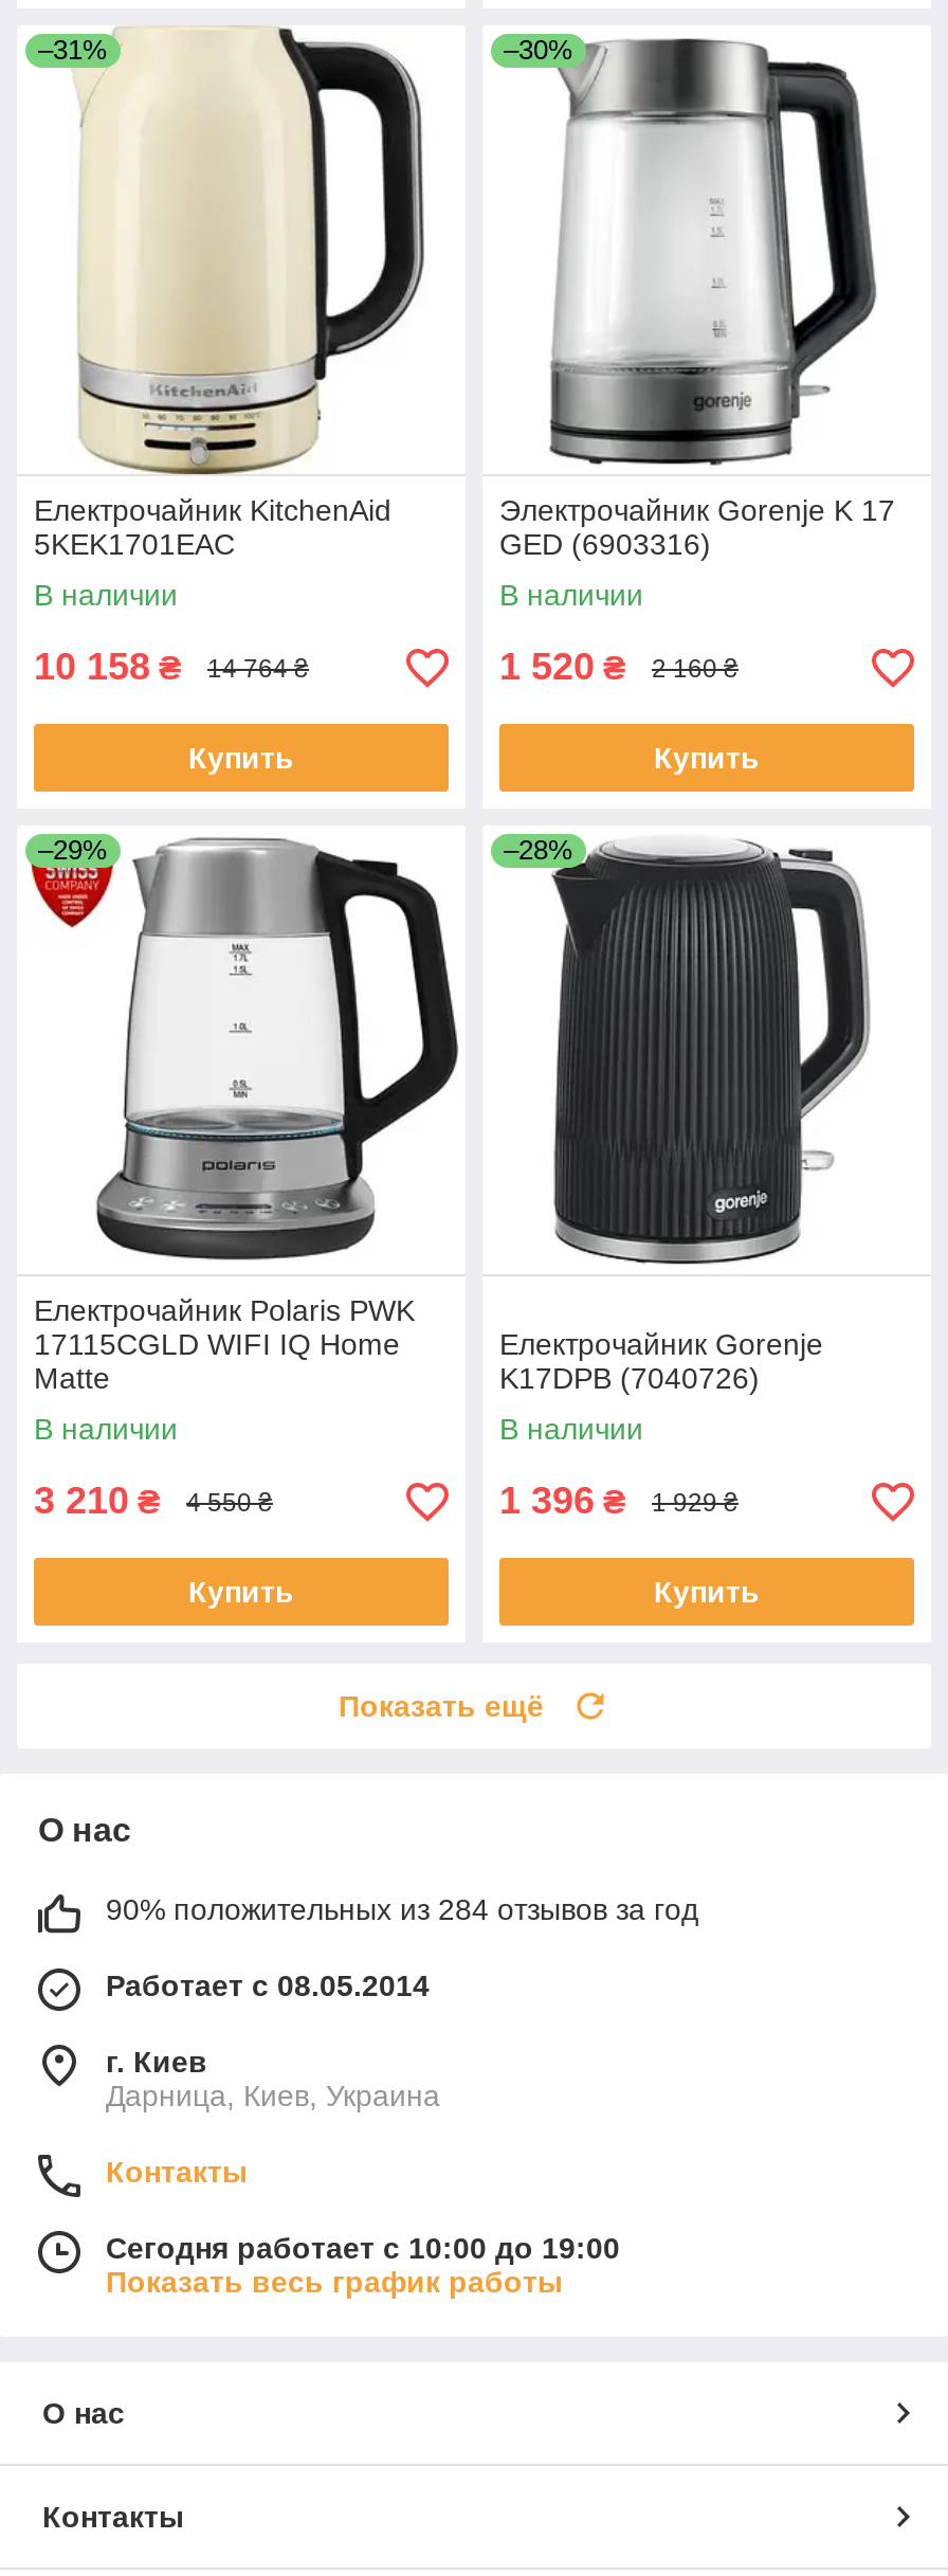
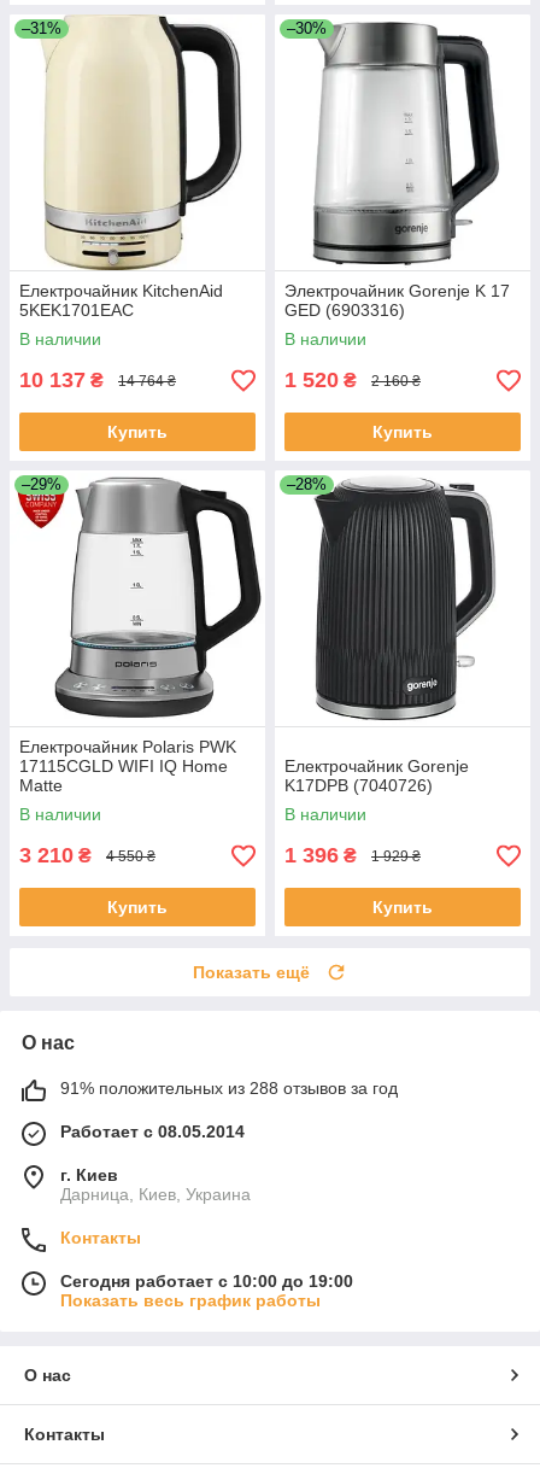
[34,646,182,688] 10 158 ₴ -> [19,368,104,392] 10 137 ₴
[106,1893,698,1927] 90% положительных из 284 отзывов за год -> [60,1079,398,1098] 91% положительных из 288 отзывов за год

